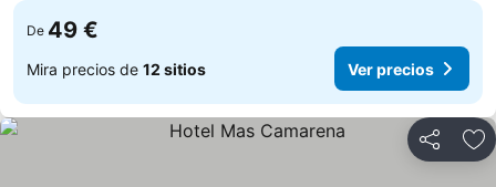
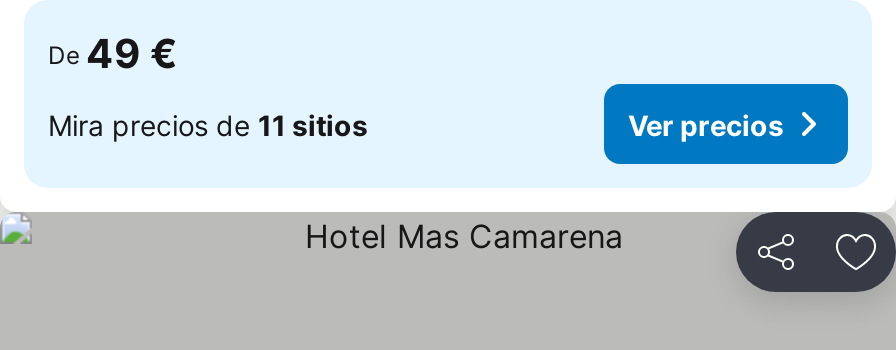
[27,59,206,78] Mira precios de 12 sitios -> [48,107,368,141] Mira precios de 11 sitios

